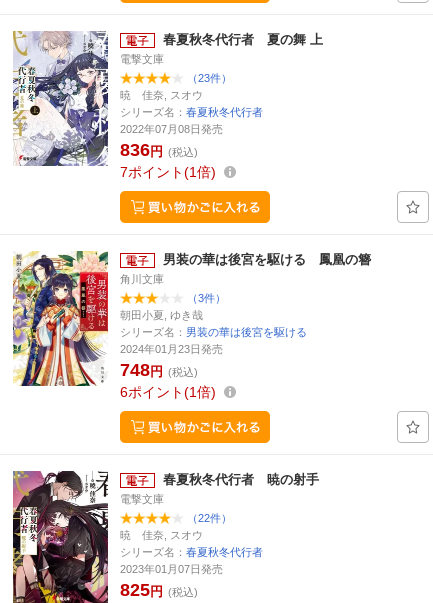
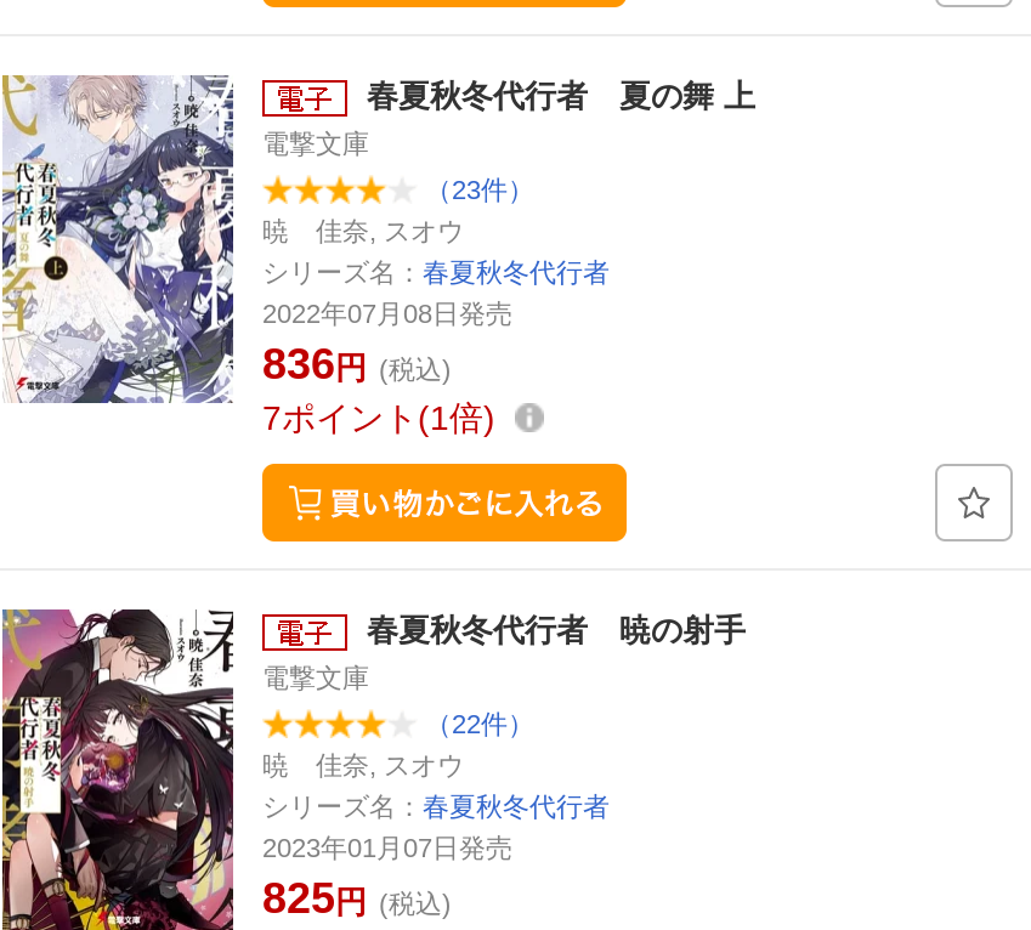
[13,250,371,400] [image] | 男装の華は後宮を駆ける 鳳凰の簪 | 角川文庫 | （3件） | 朝田小夏, ゆき哉 | シリーズ名：男装の華は後宮を駆ける | 2024年01月23日発売 | 748円 (税込) | 6ポイント 1倍 -> none

